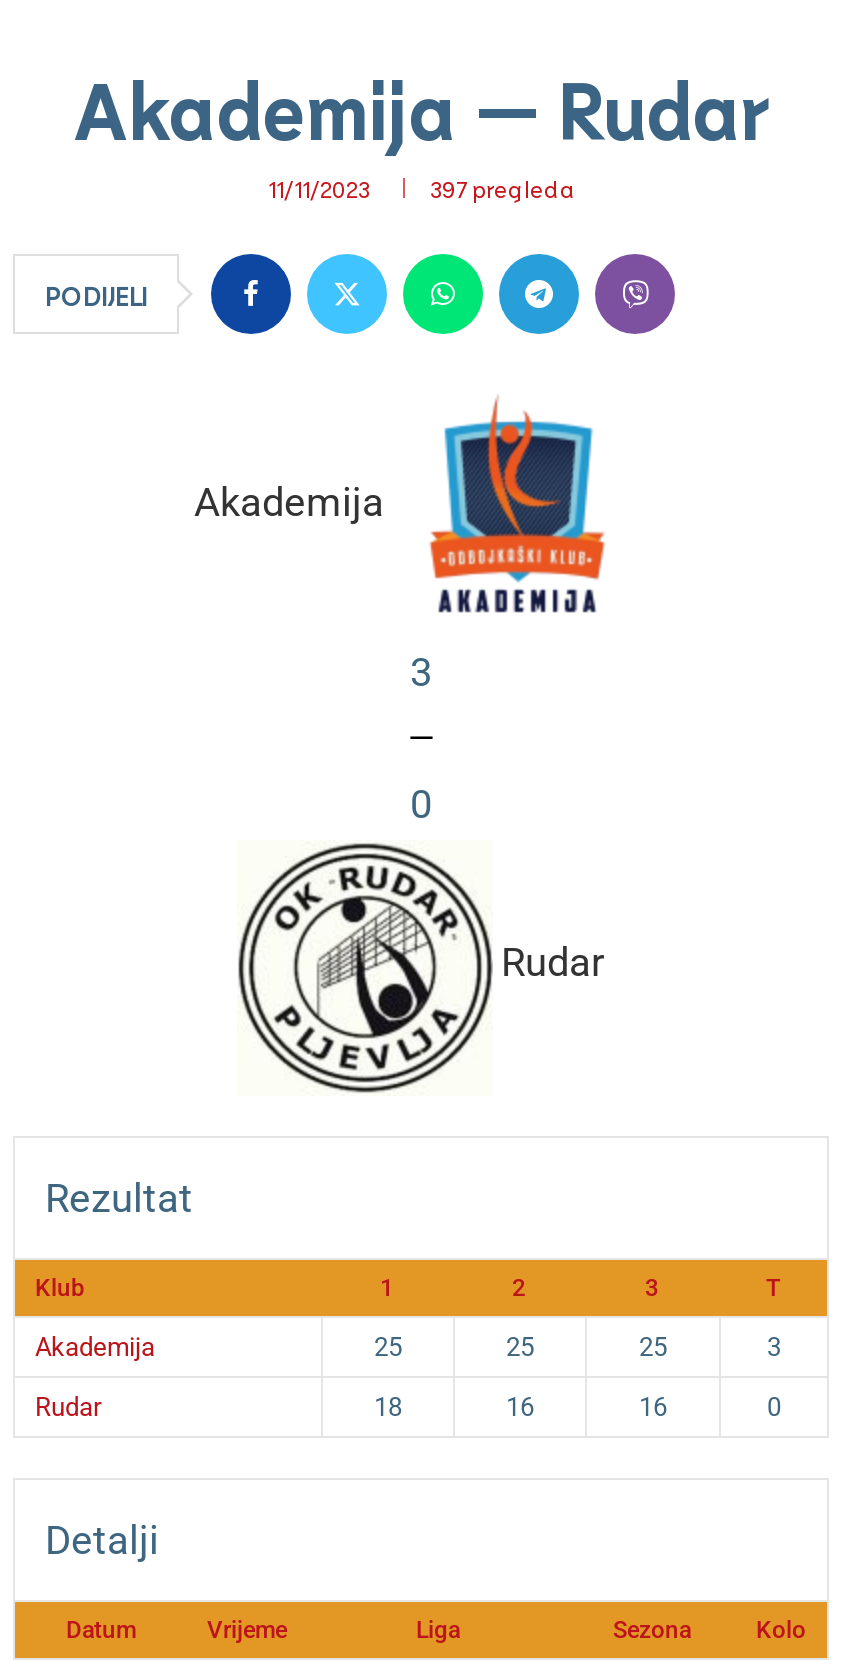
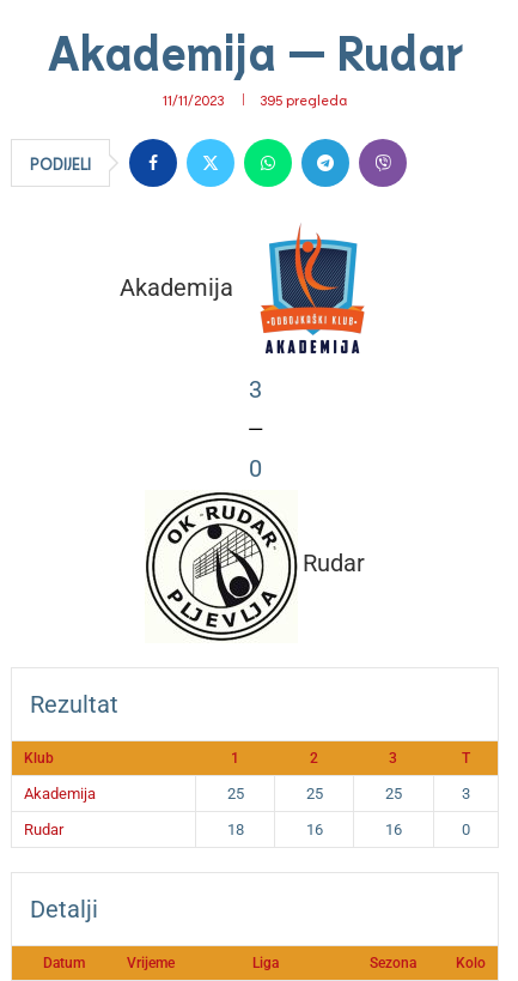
[430,174,574,202] 397 pregleda -> [260,91,347,108] 395 pregleda

